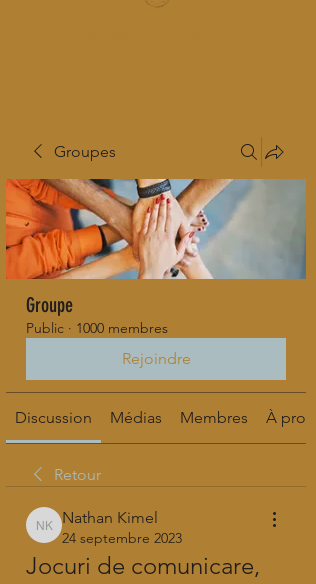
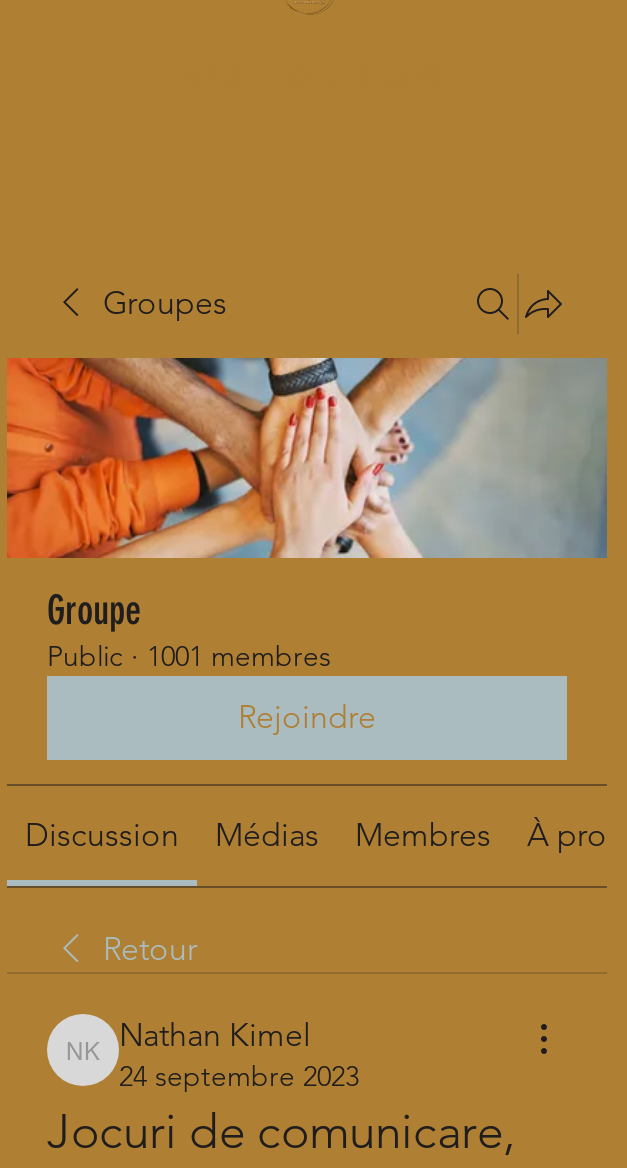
[26,319,168,337] Public · 1000 membres -> [47,638,331,674] Public · 1001 membres

